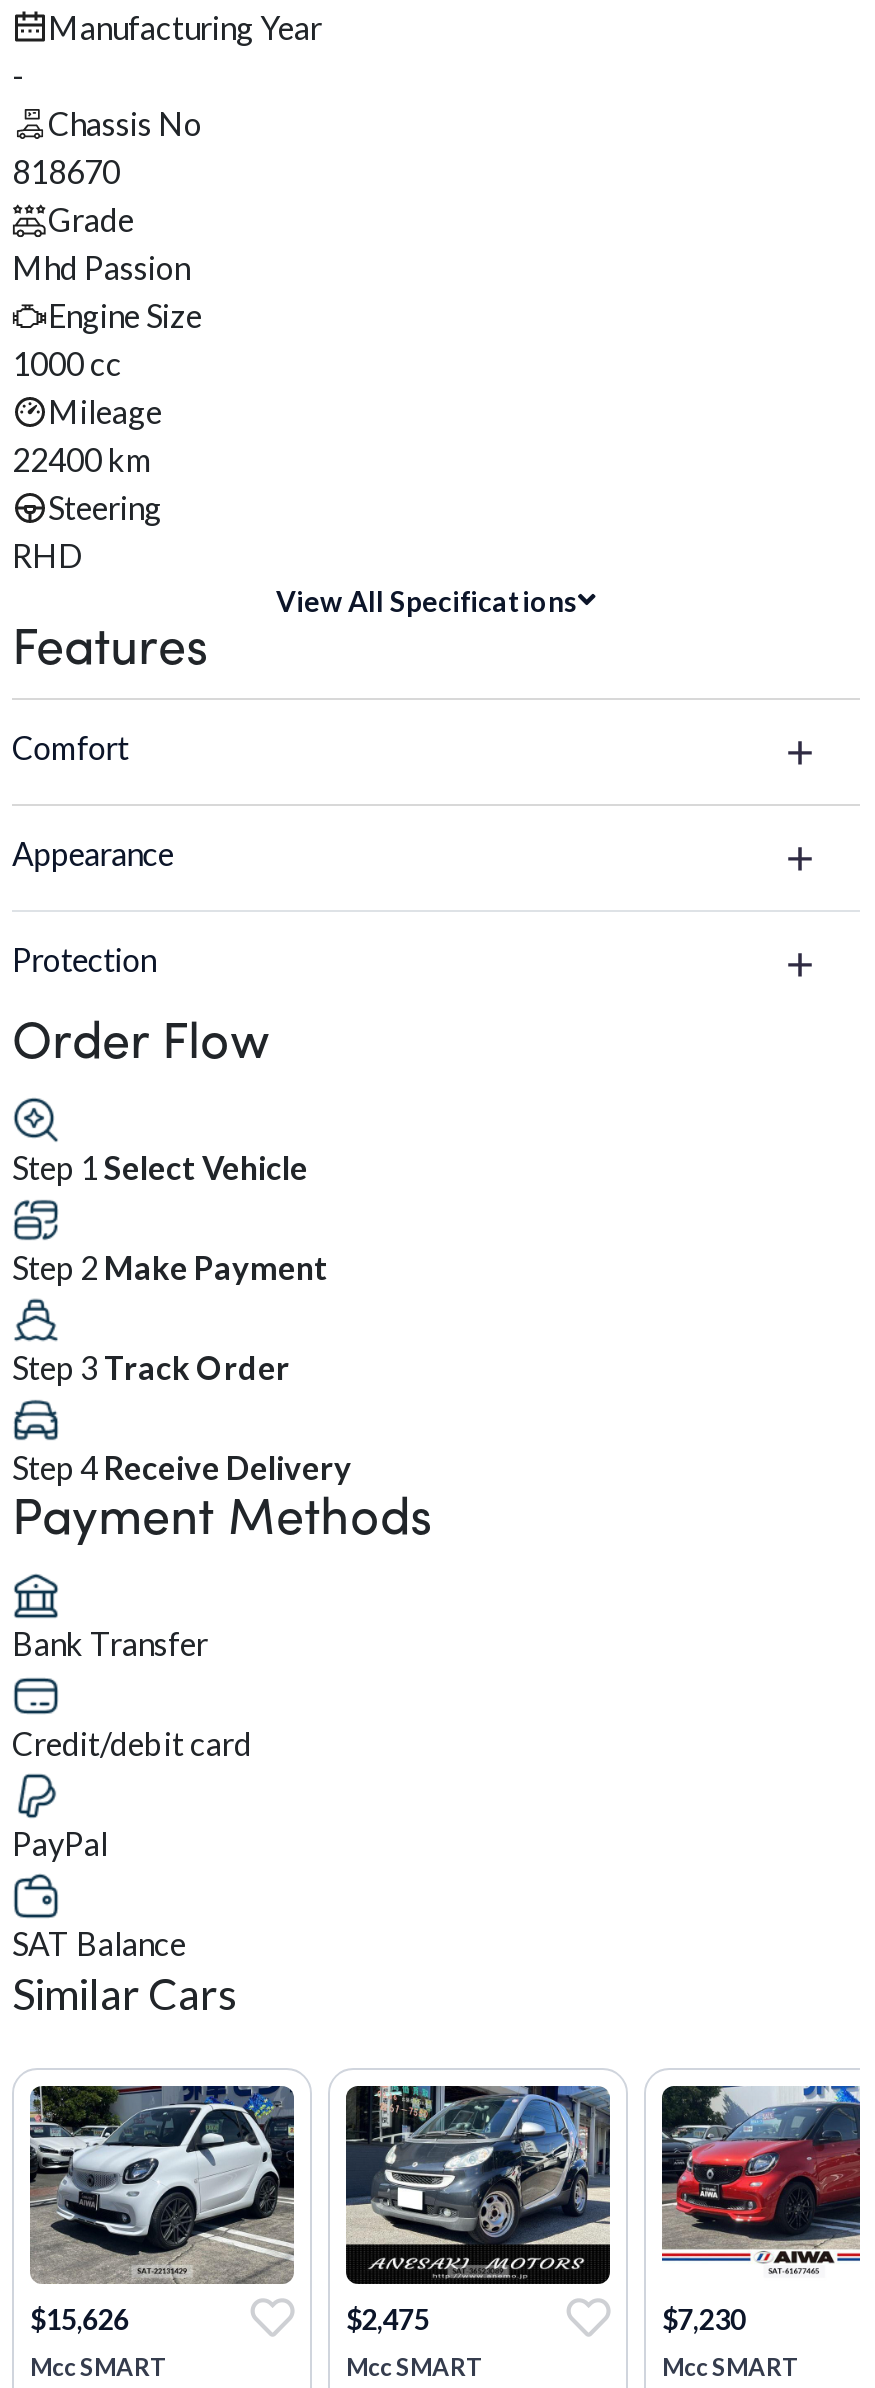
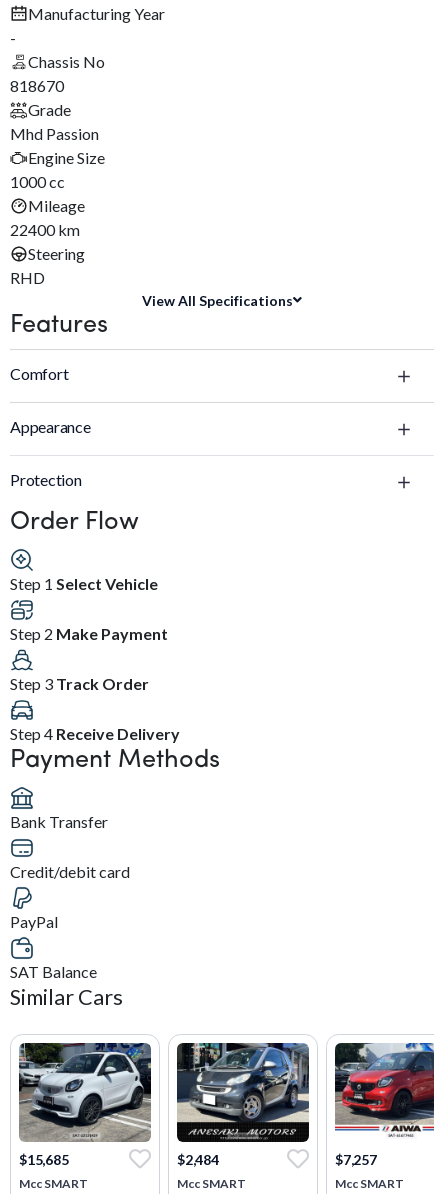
[30,2301,129,2335] $15,626 -> [19,1151,68,1168] $15,685
[346,2301,429,2335] $2,475 -> [177,1151,219,1168] $2,484
[662,2301,745,2335] $7,230 -> [335,1151,377,1168] $7,257

